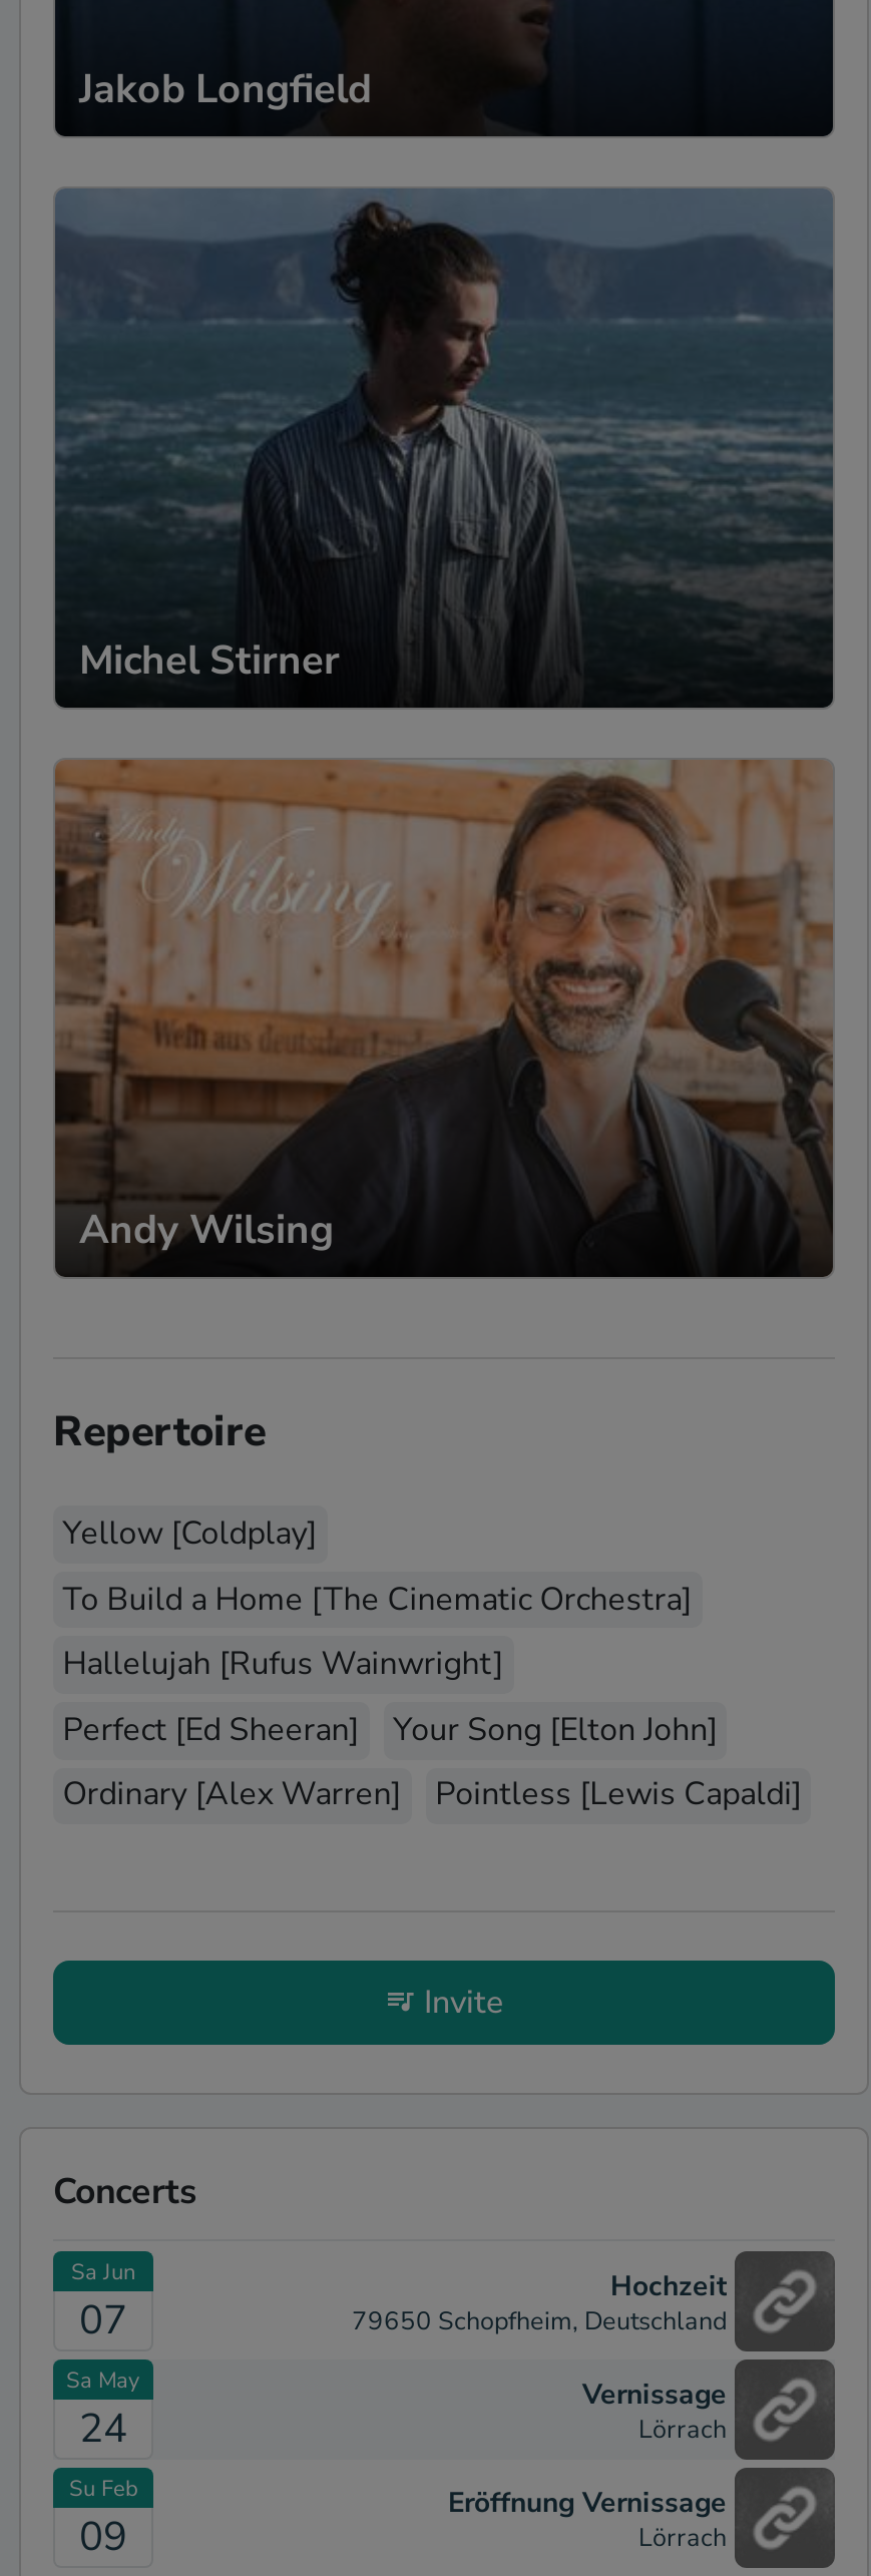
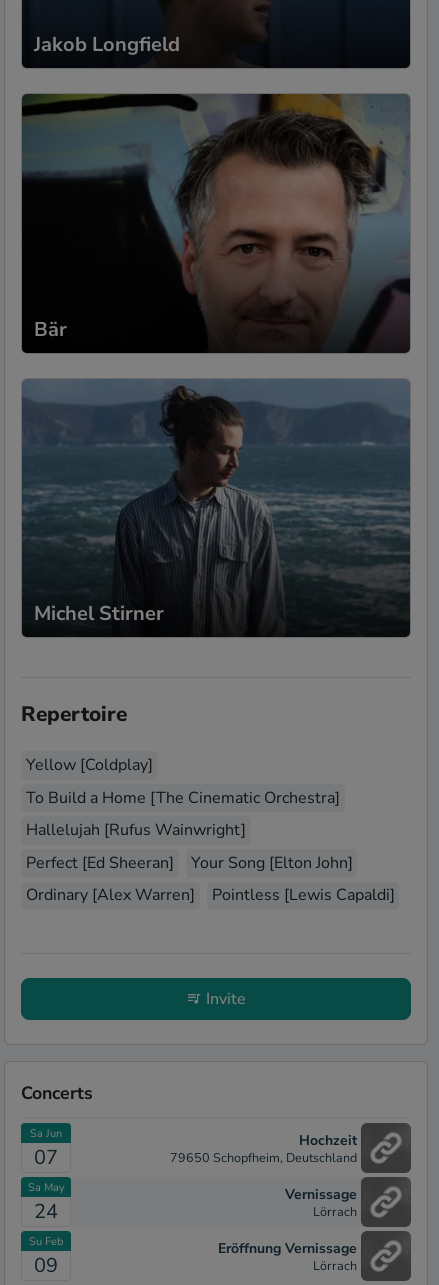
none -> [22,93,410,350] [image] | Bär
moved [53,188,835,708] -> [21,379,411,638]: [image] | Michel Stirner
[53,758,835,1275] [image] | Andy Wilsing -> none

